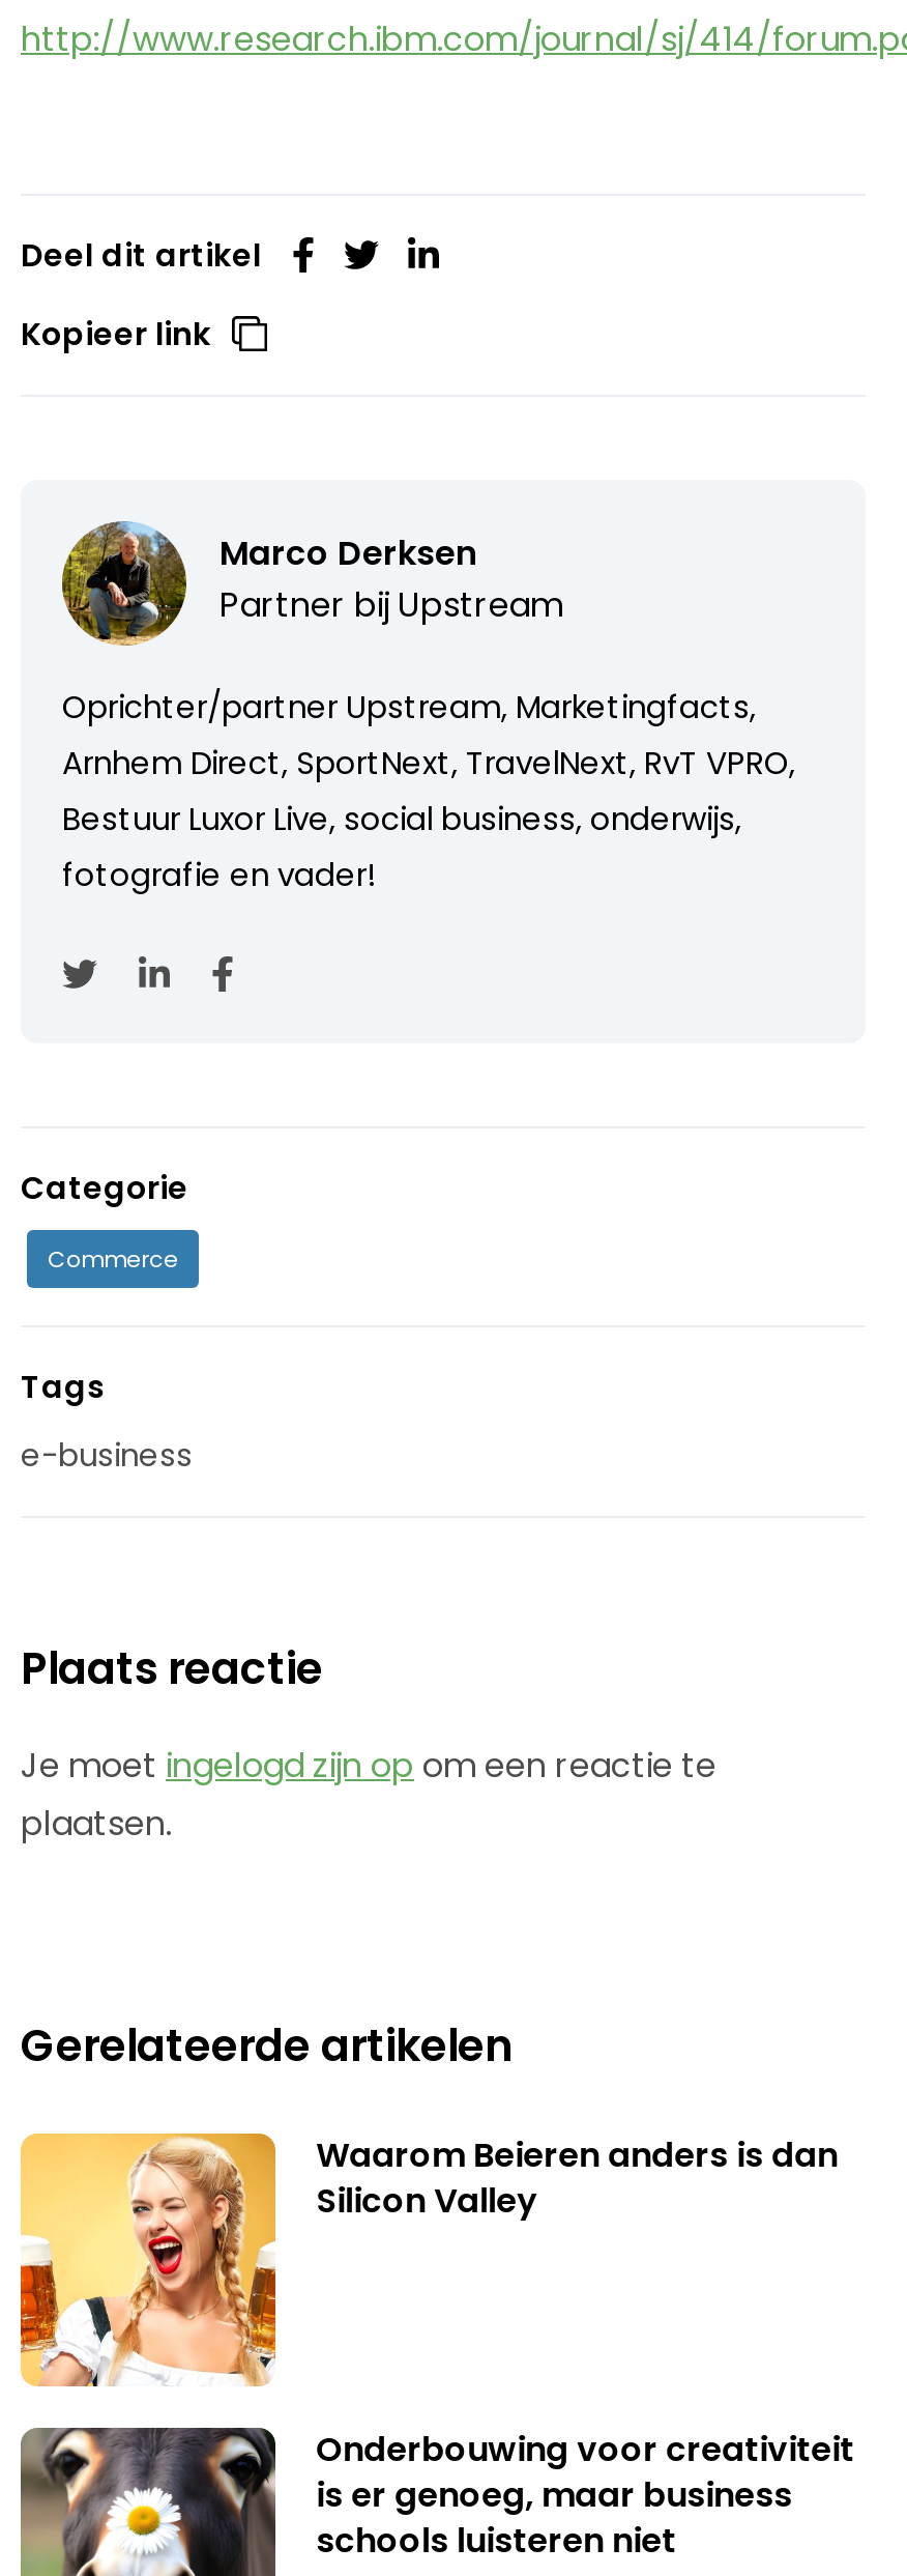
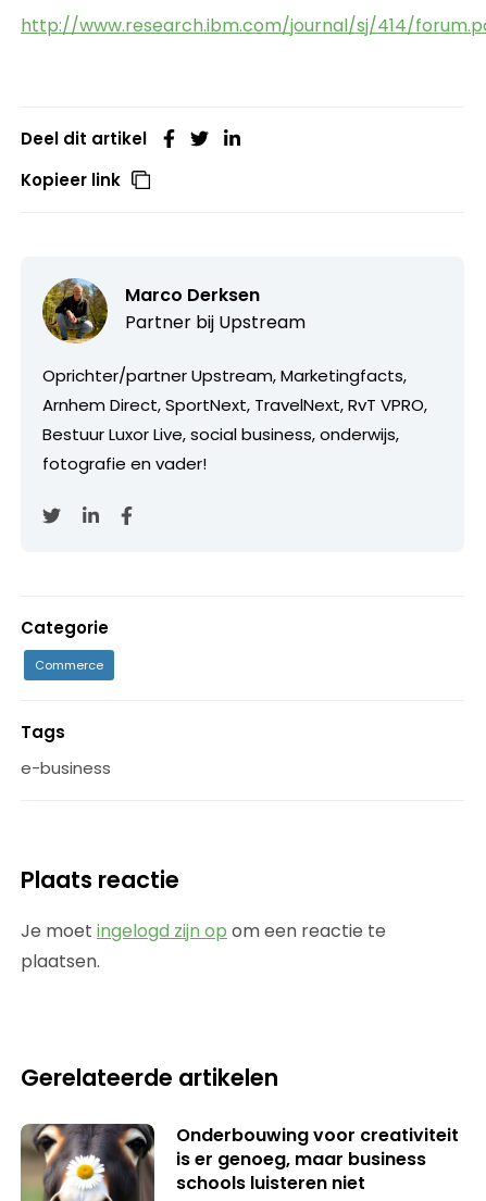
[19,2131,838,2388] [image] | Waarom Beieren anders is dan | Silicon Valley -> none

